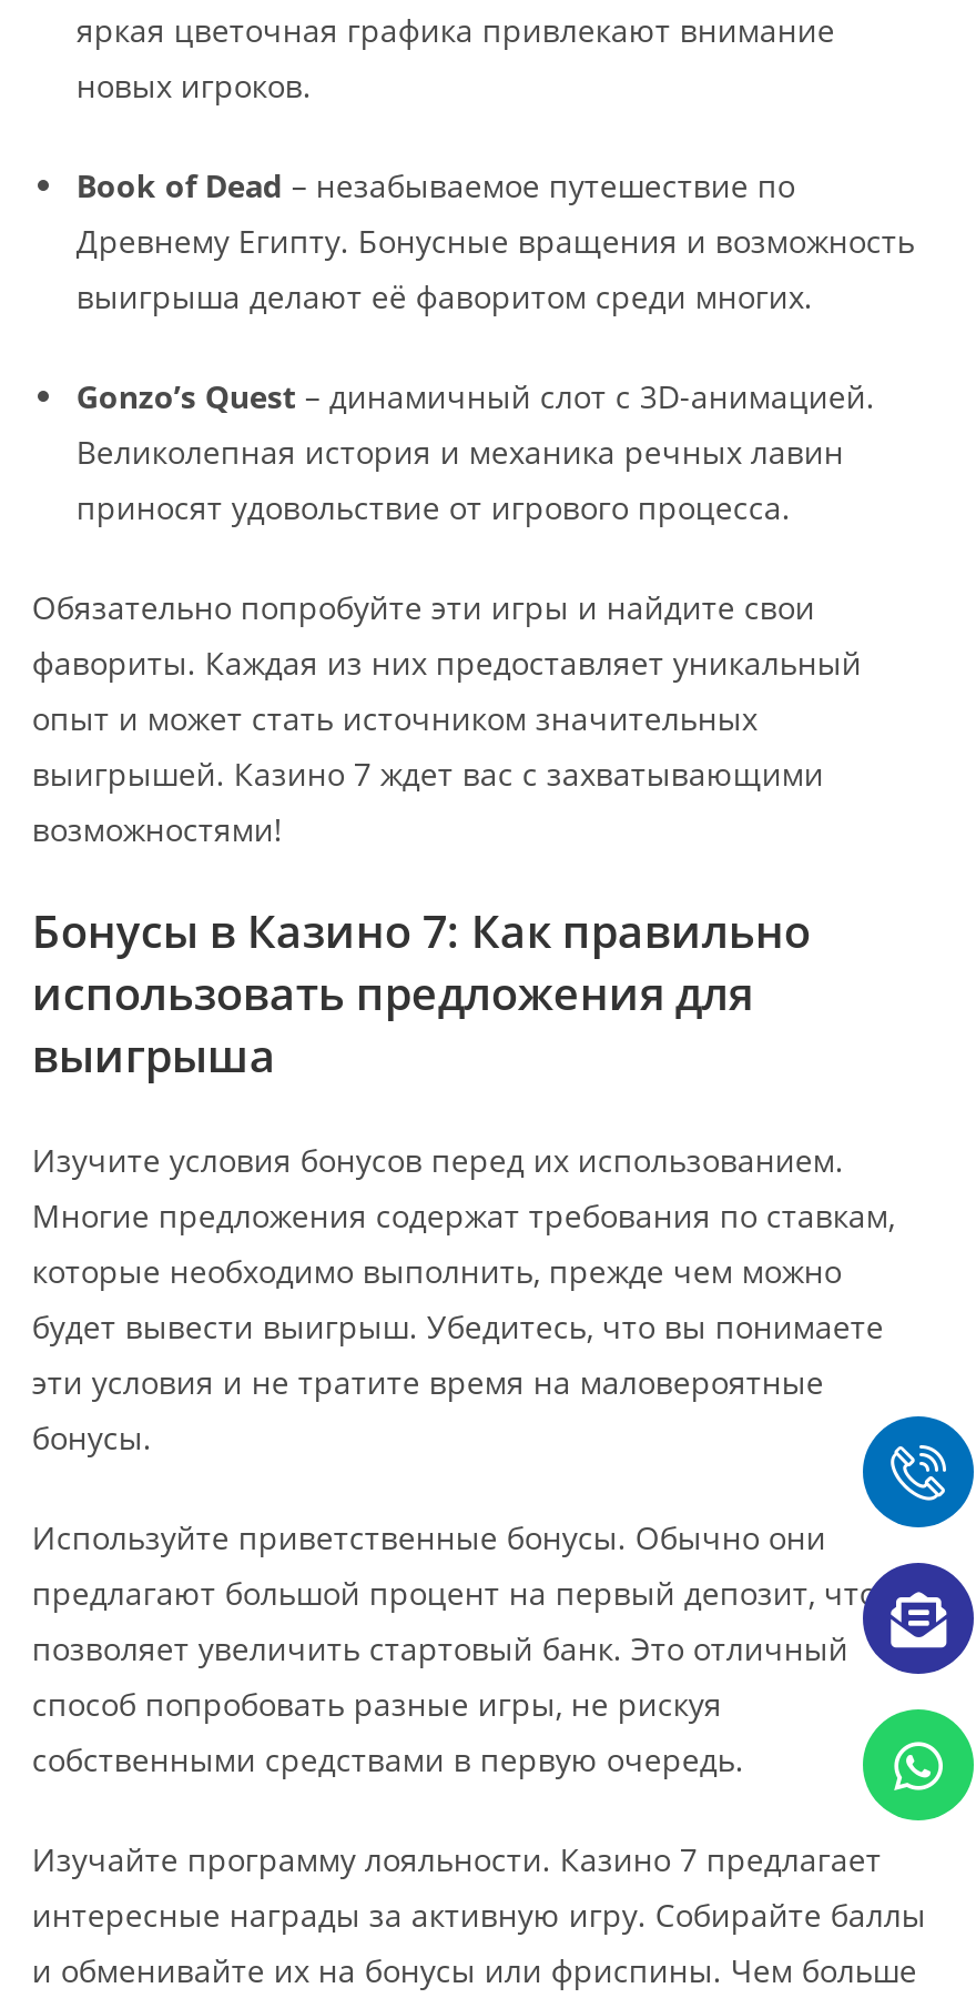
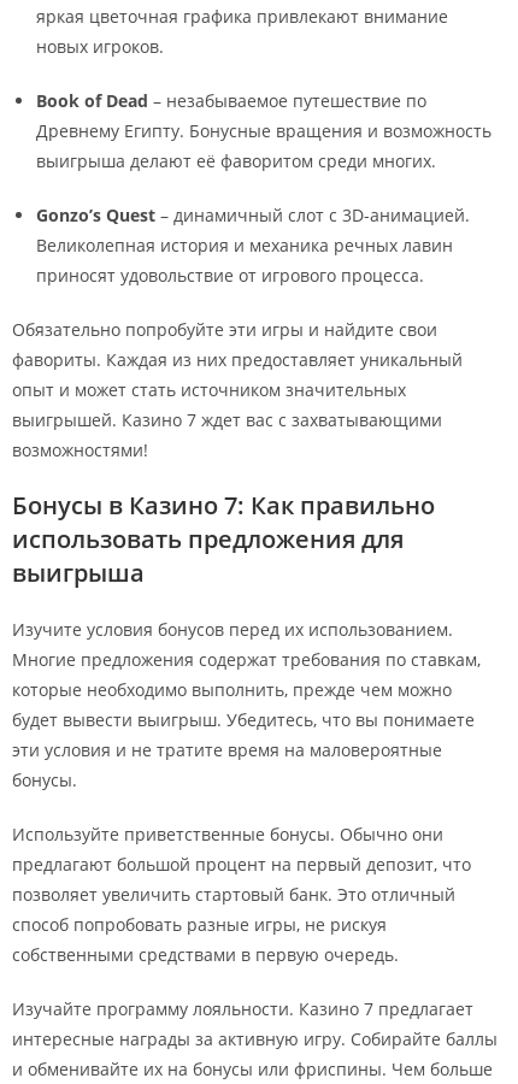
[861,1414,969,1530] [image] -> none
[861,1561,969,1676] [image] -> none
[861,1707,969,1823] [image] -> none

